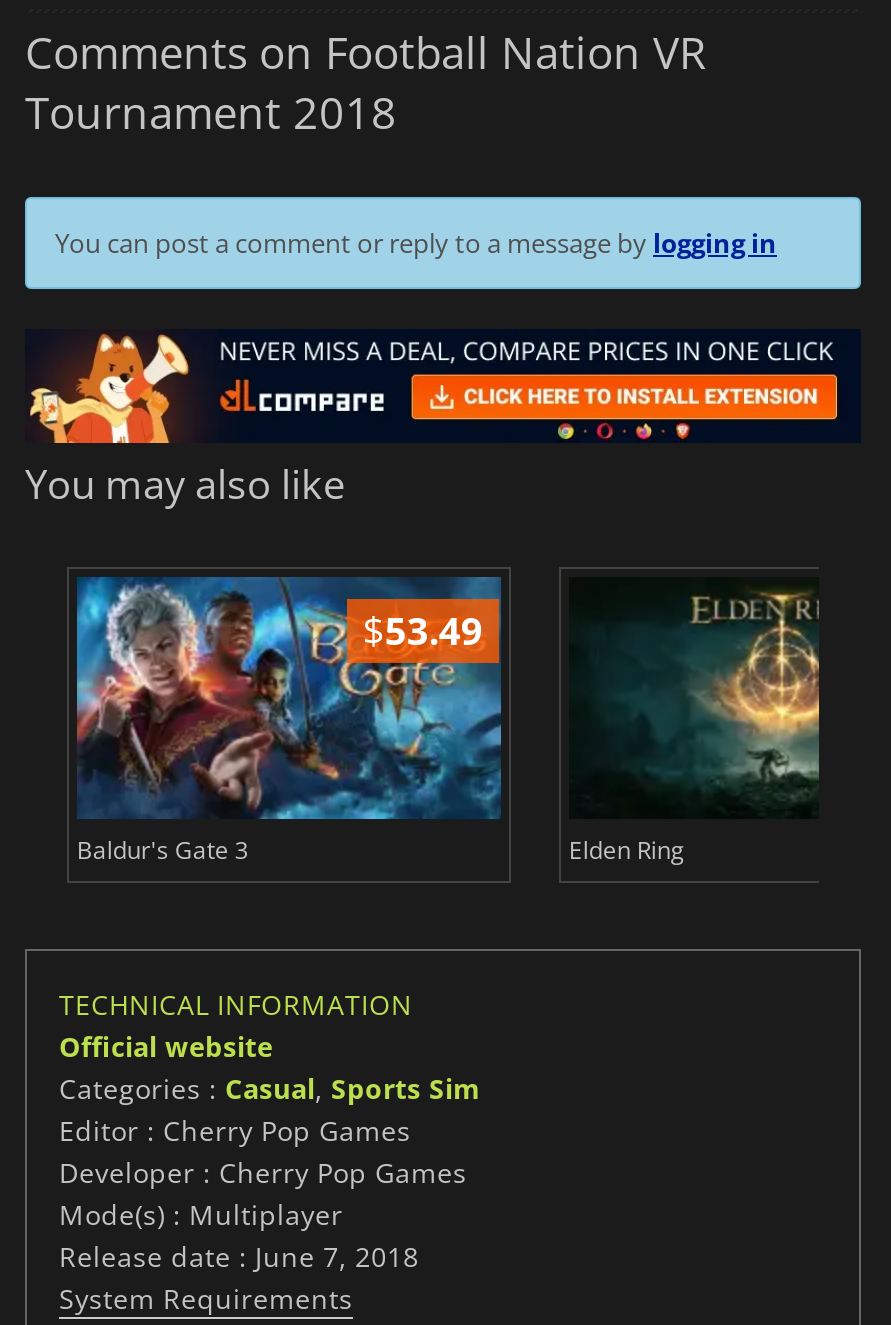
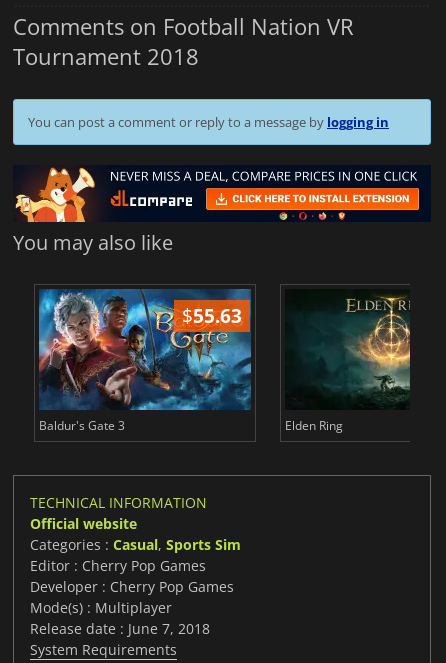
[363,603,483,657] $53.49 -> [182,302,242,329] $55.63

